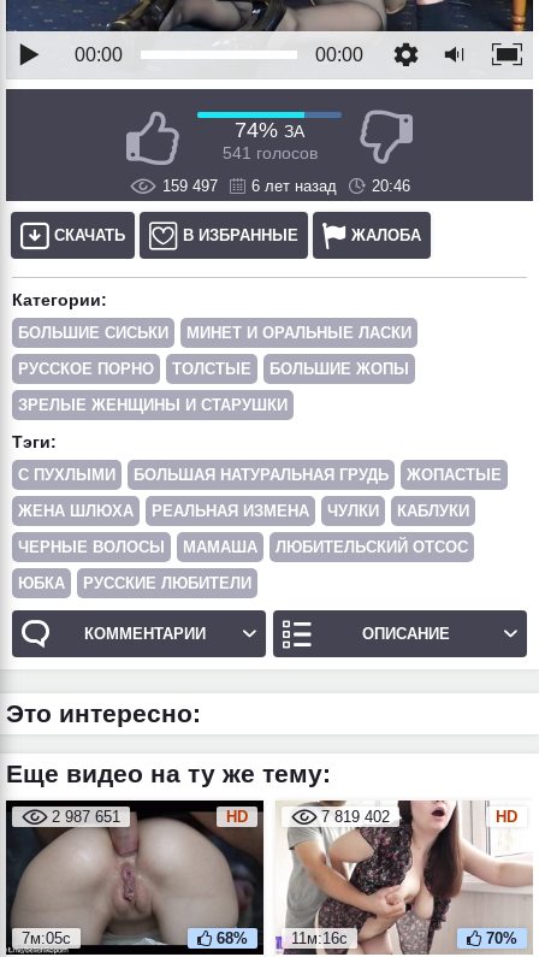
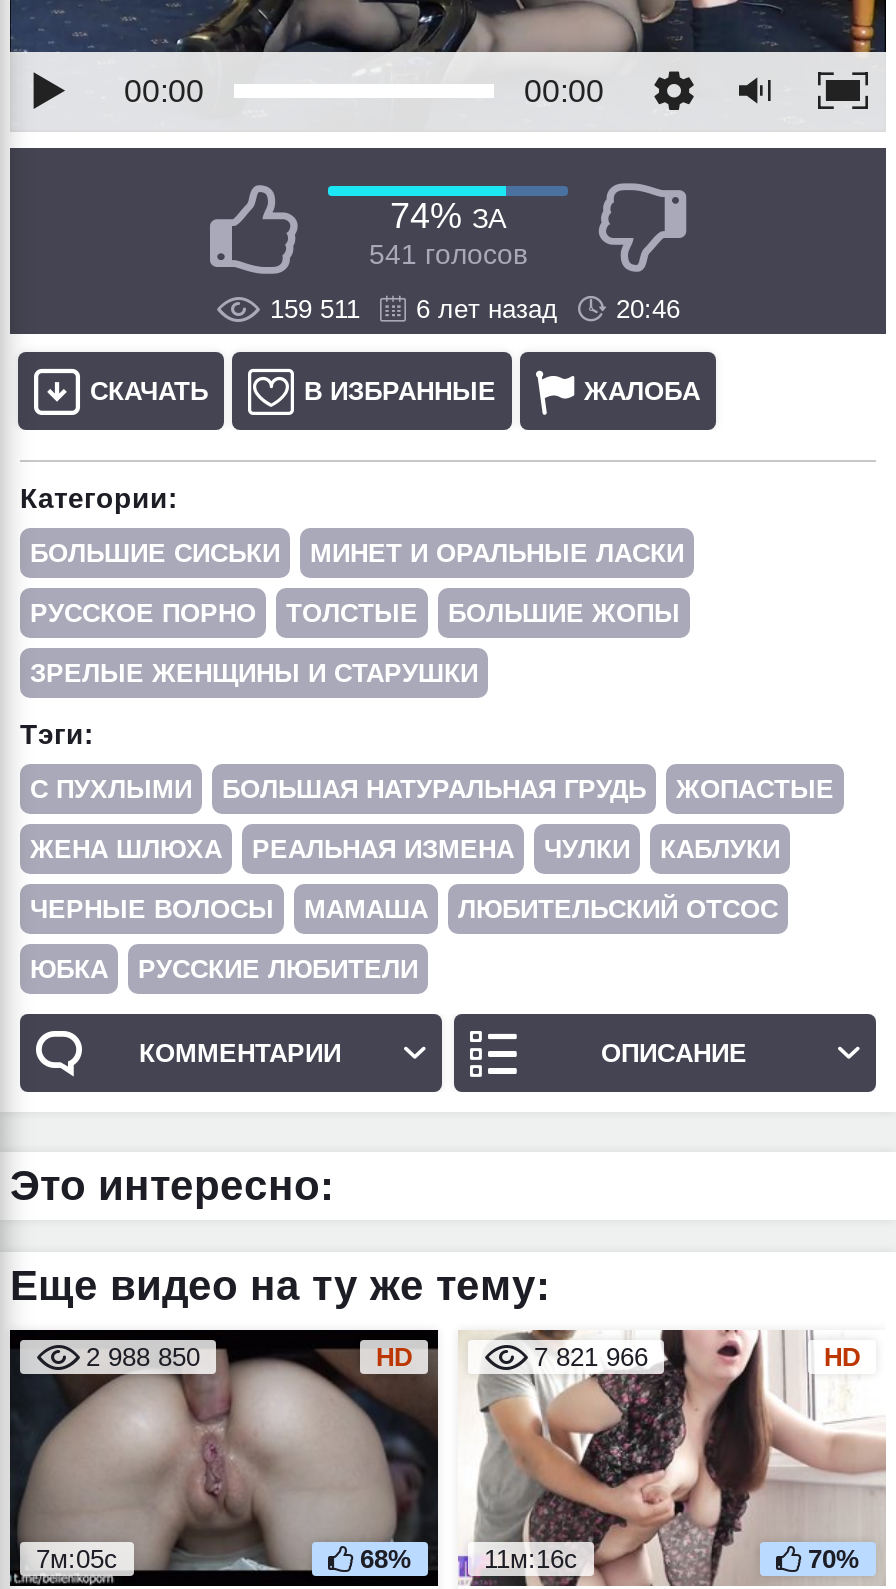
[162,176,410,195] 159 497 6 лет назад 20:46 -> [270,293,680,323] 159 511 6 лет назад 20:46
[52,807,120,825] 2 987 651 -> [86,1341,200,1371] 2 988 850
[321,807,390,825] 7 819 402 -> [534,1341,648,1371] 7 821 966

